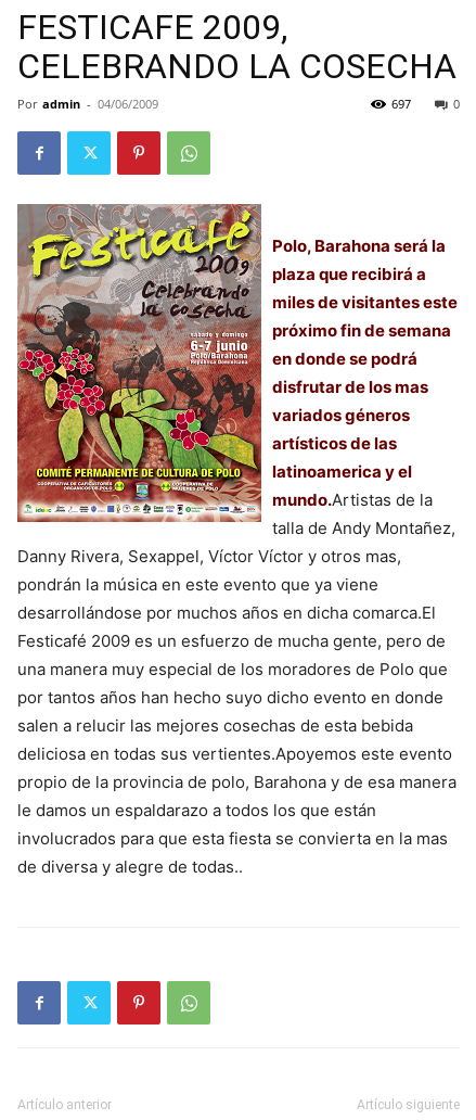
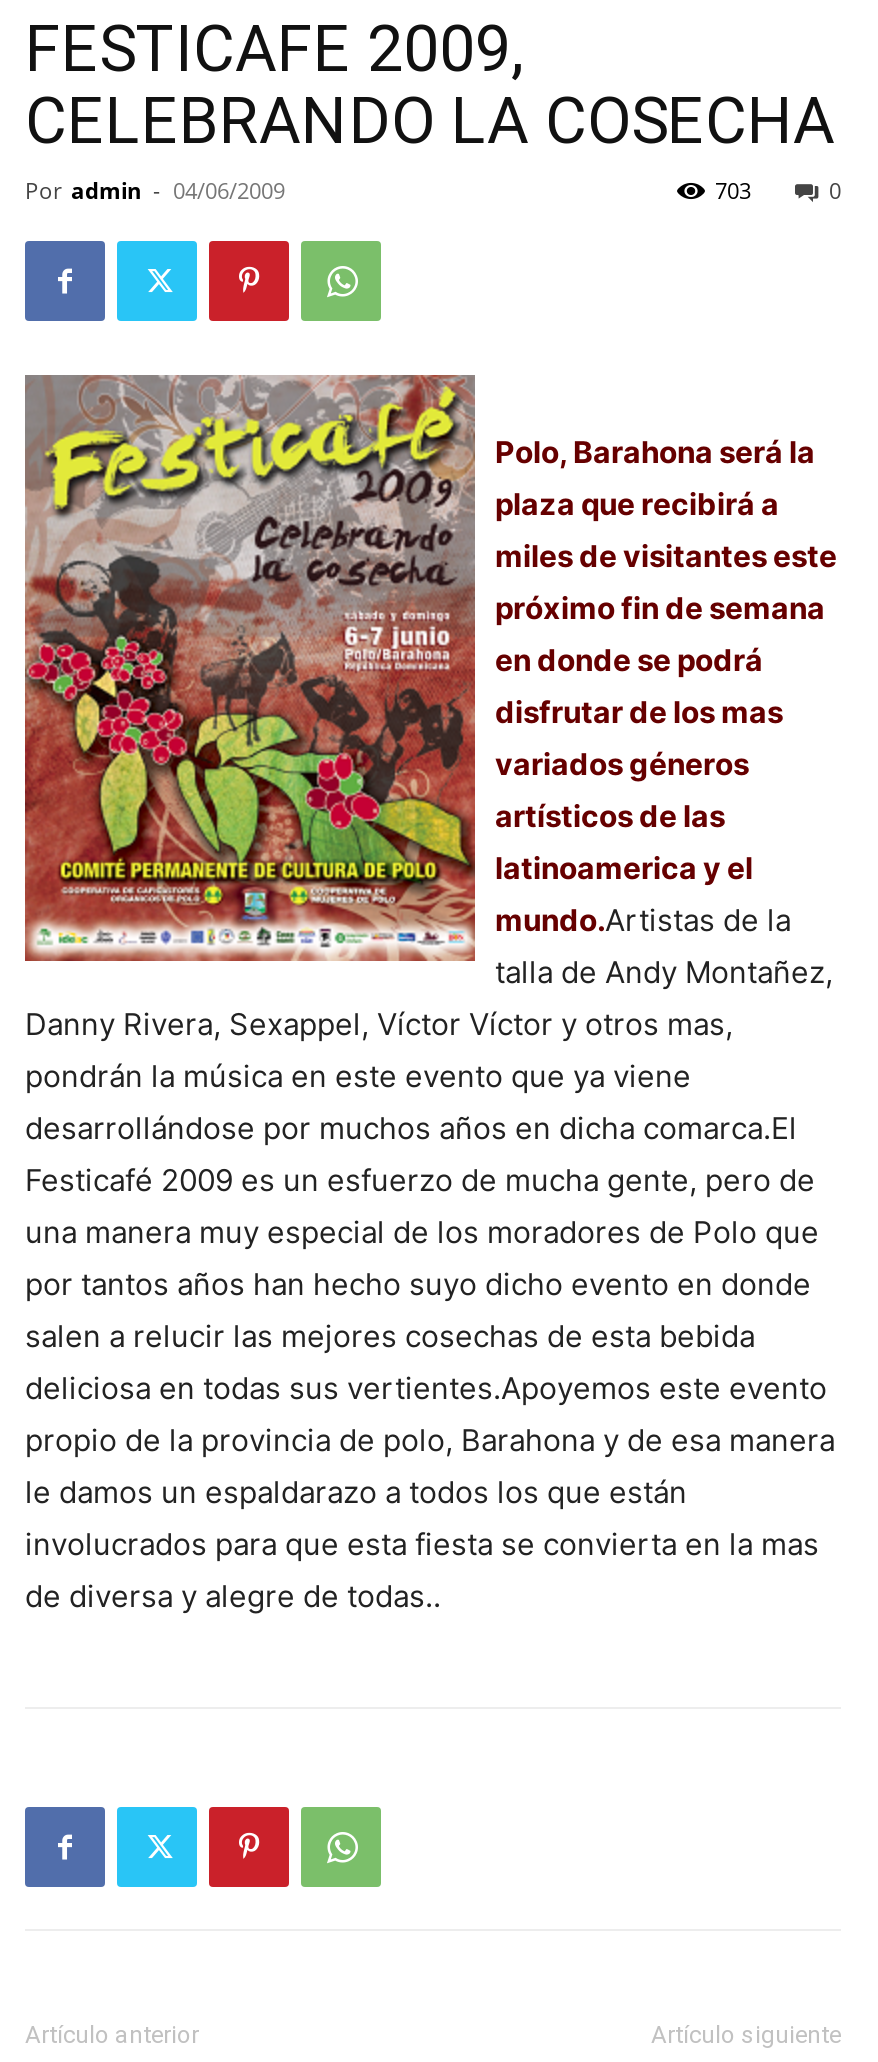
[391,96,411,112] 697 -> [715,175,751,205] 703

